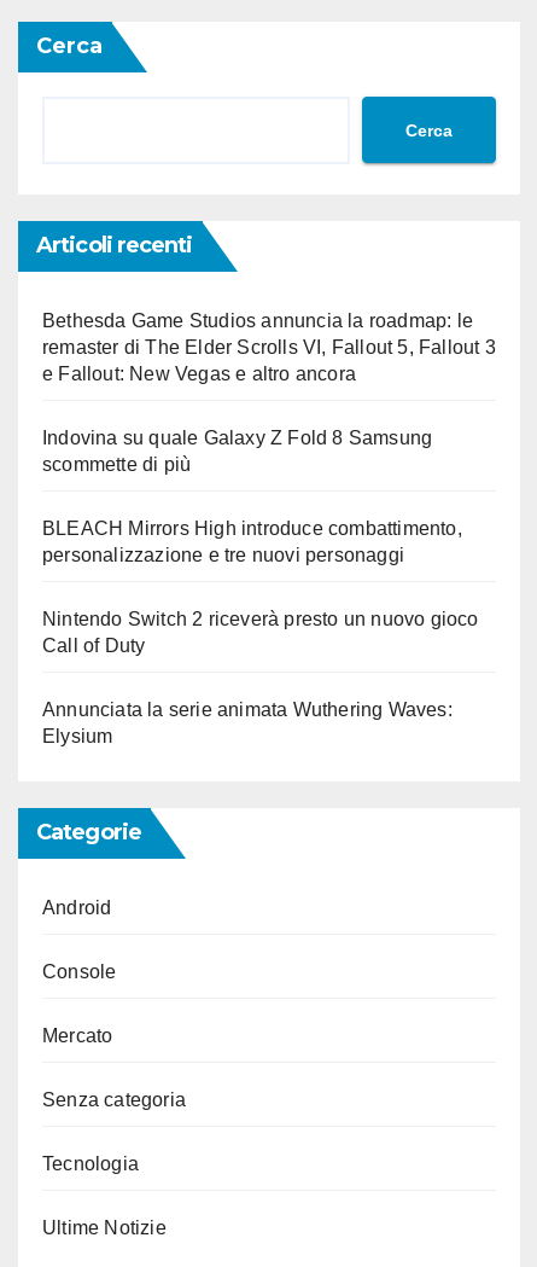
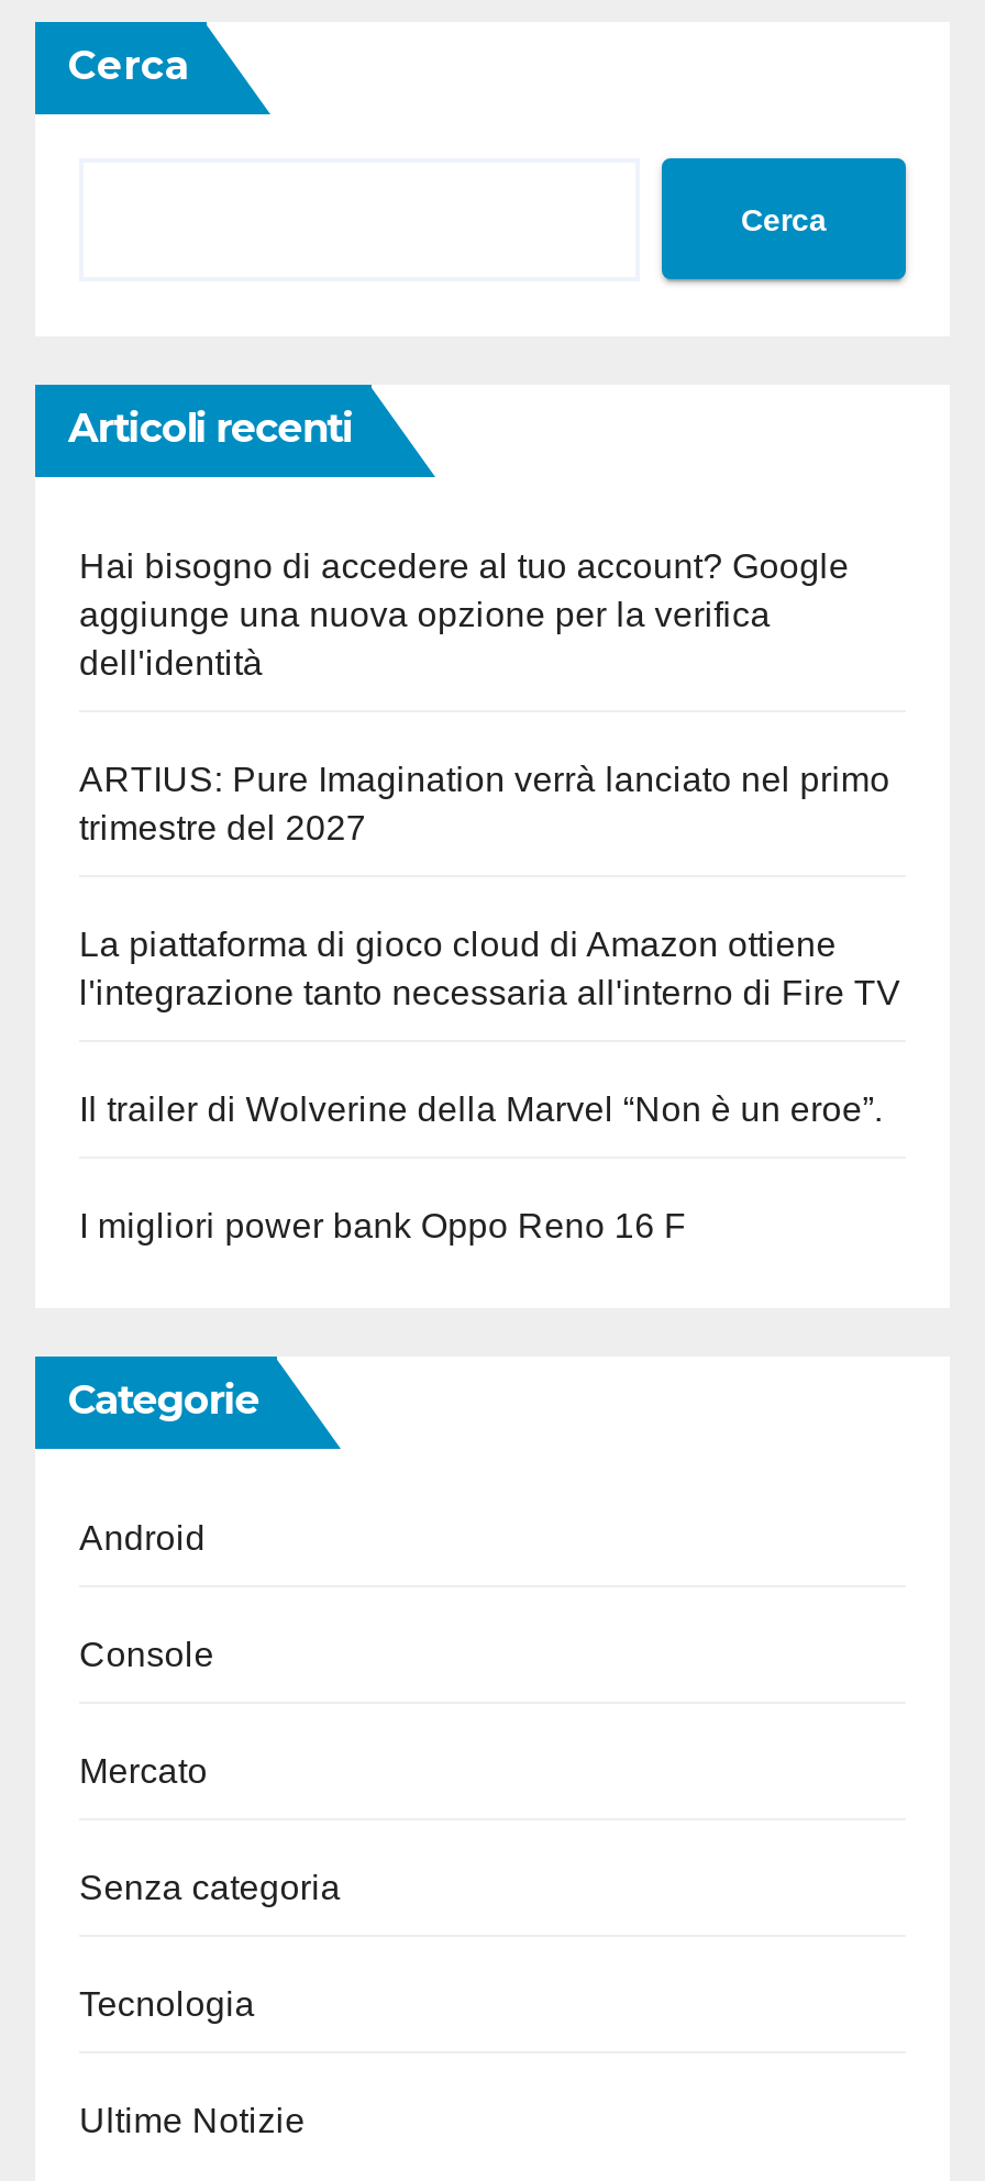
[42,310,496,384] Bethesda Game Studios annuncia la roadmap: le | remaster di The Elder Scrolls VI, Fallout 5, Fallout 3 | e Fallout: New Vegas e altro ancora -> [79,549,849,683] Hai bisogno di accedere al tuo account? Google | aggiunge una nuova opzione per la verifica | dell'identità
[42,428,432,475] Indovina su quale Galaxy Z Fold 8 Samsung | scommette di più -> [79,762,890,848] ARTIUS: Pure Imagination verrà lanciato nel primo | trimestre del 2027
[42,518,462,565] BLEACH Mirrors High introduce combattimento, | personalizzazione e tre nuovi personaggi -> [79,927,901,1012] La piattaforma di gioco cloud di Amazon ottiene | l'integrazione tanto necessaria all'interno di Fire TV
[42,609,479,656] Nintendo Switch 2 riceverà presto un nuovo gioco | Call of Duty -> [79,1092,883,1129] Il trailer di Wolverine della Marvel “Non è un eroe”.
[42,699,452,746] Annunciata la serie animata Wuthering Waves: | Elysium -> [79,1208,686,1246] I migliori power bank Oppo Reno 16 F

